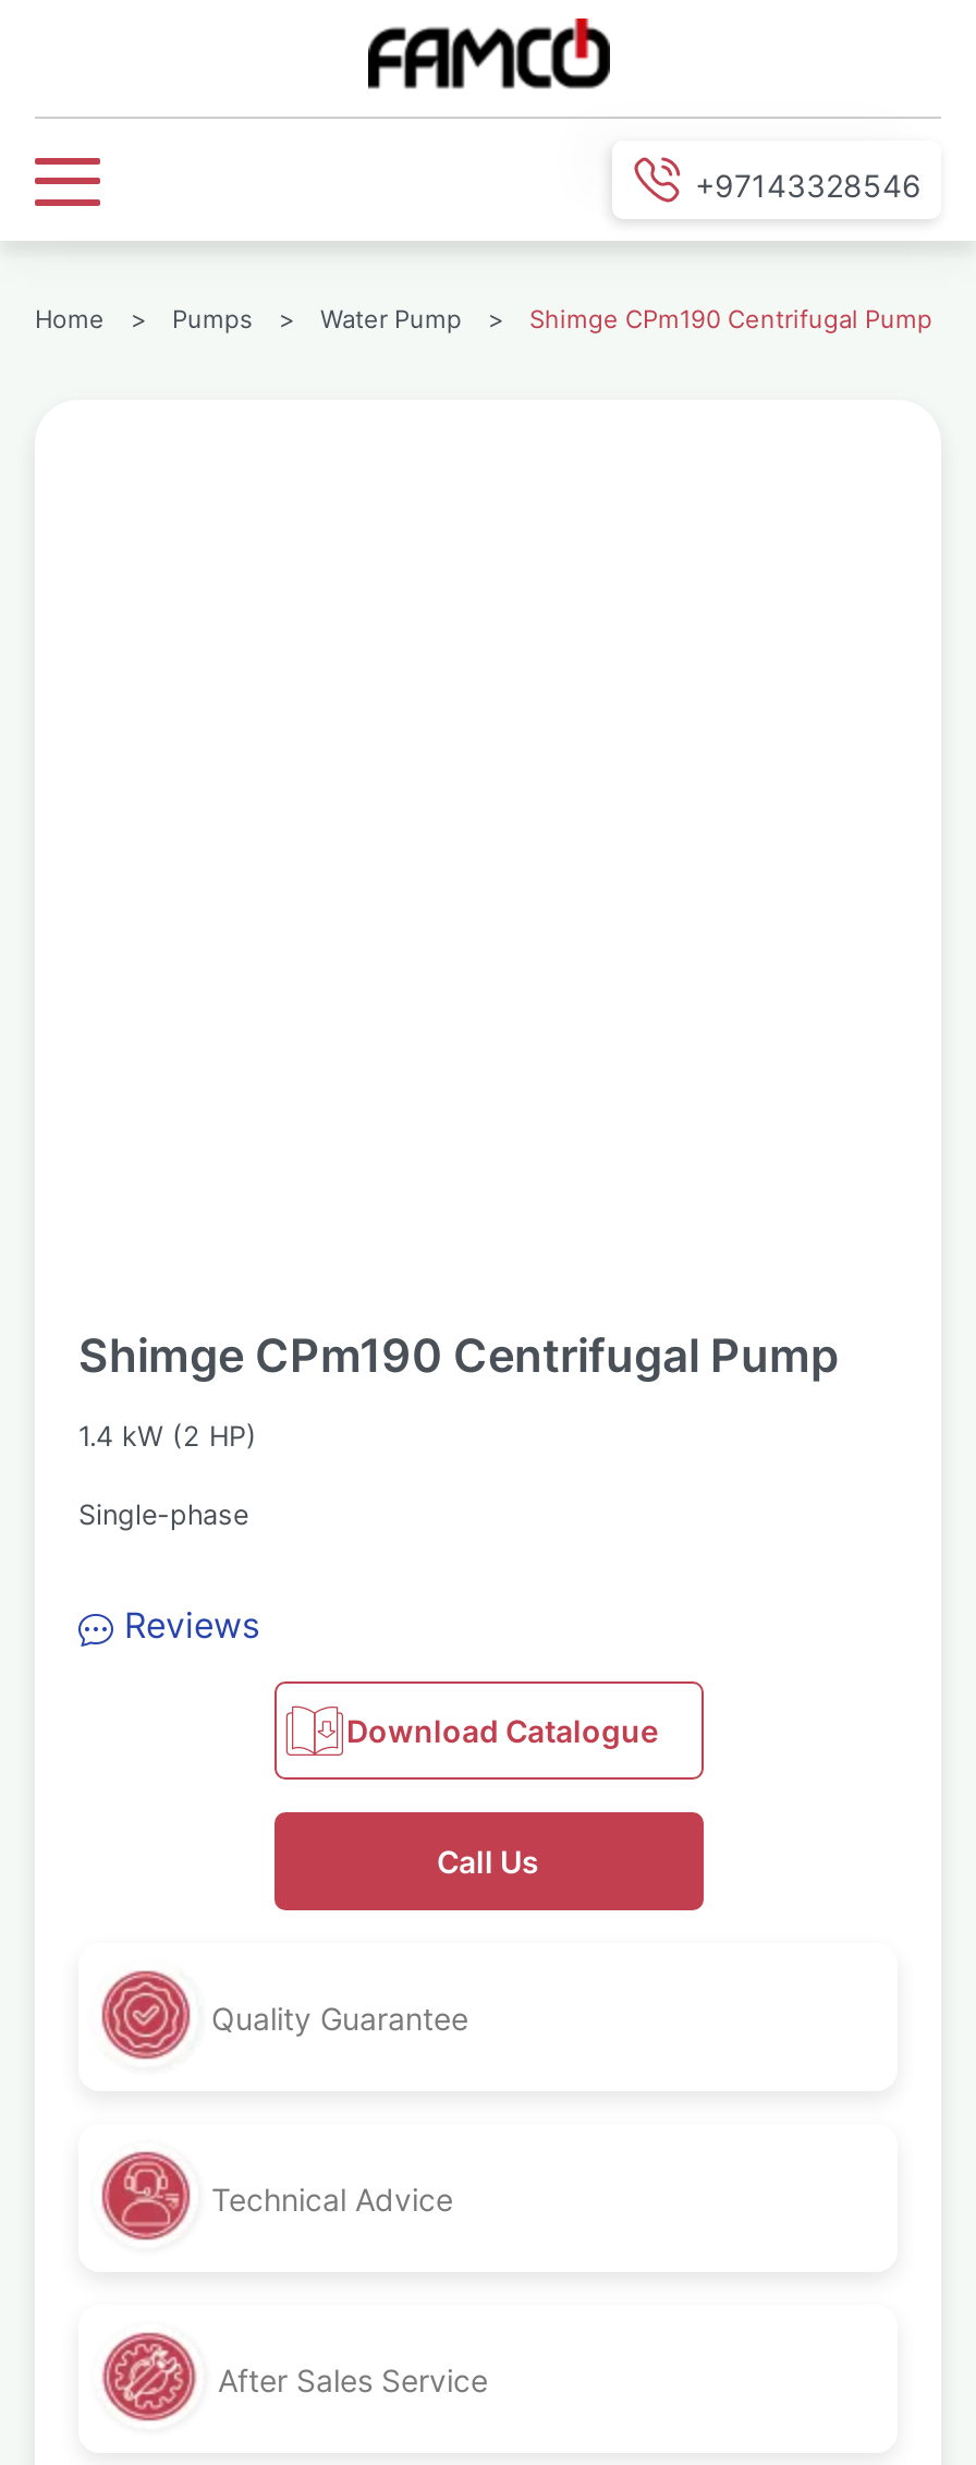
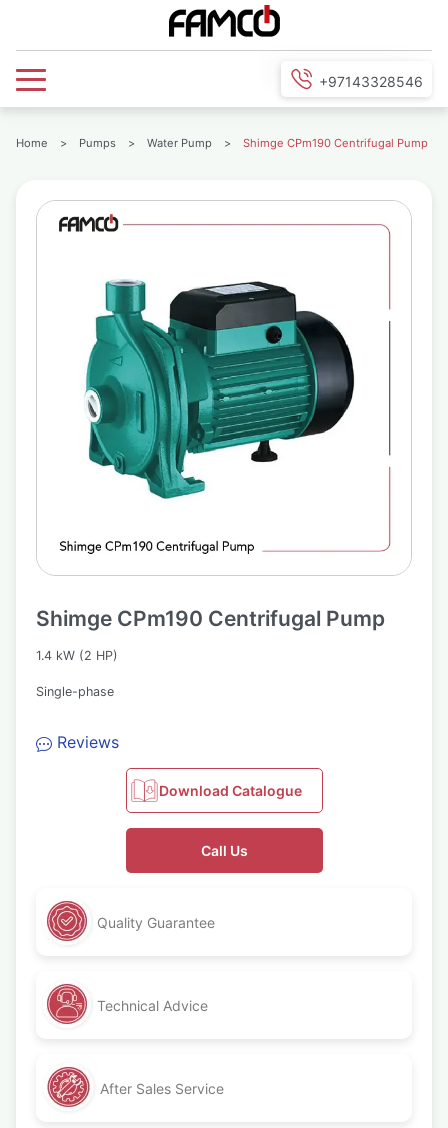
none -> [58,213,391,555] [image]

